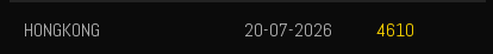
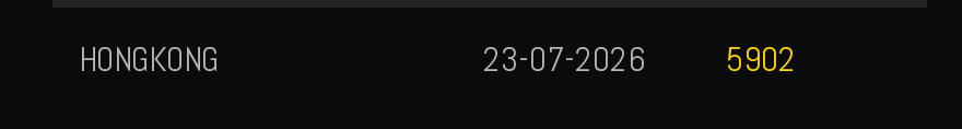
[244,19,332,42] 20-07-2026 -> [483,38,645,82] 23-07-2026
[376,19,414,43] 4610 -> [726,39,796,83] 5902

